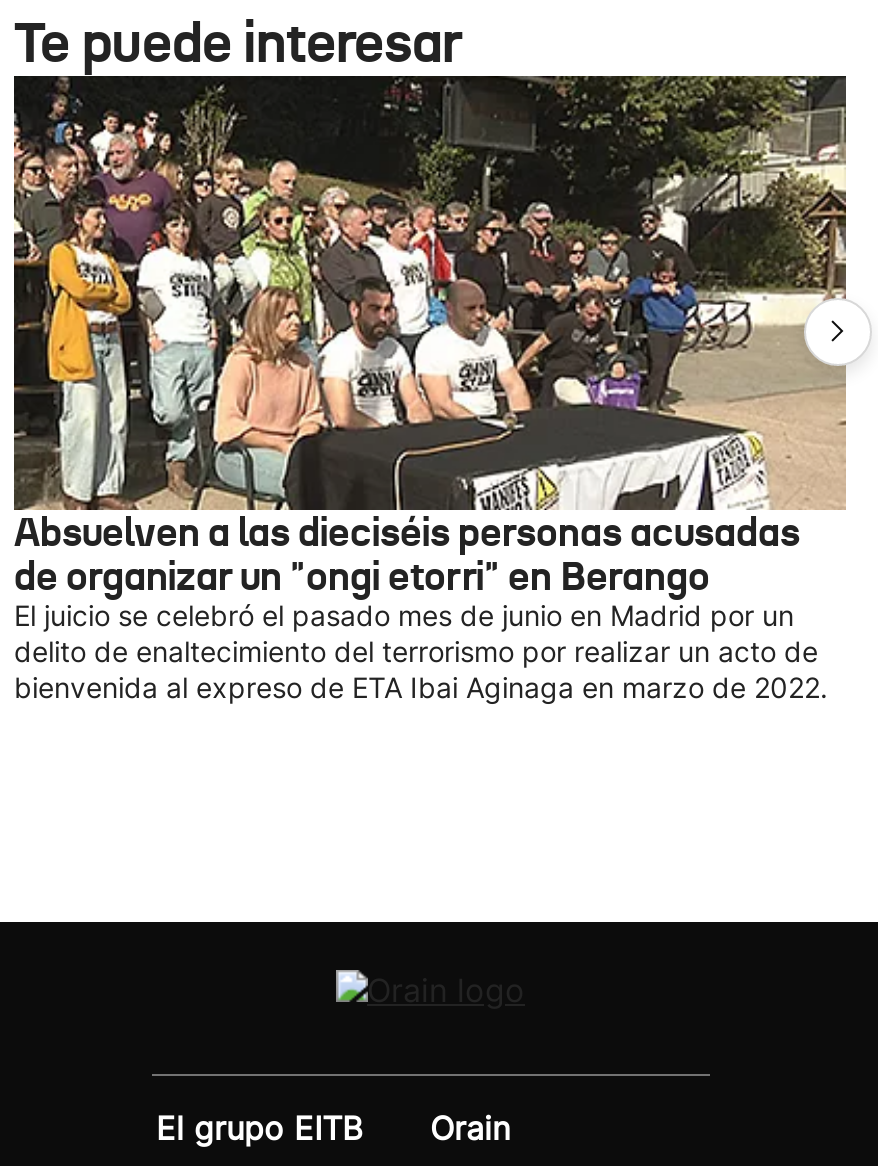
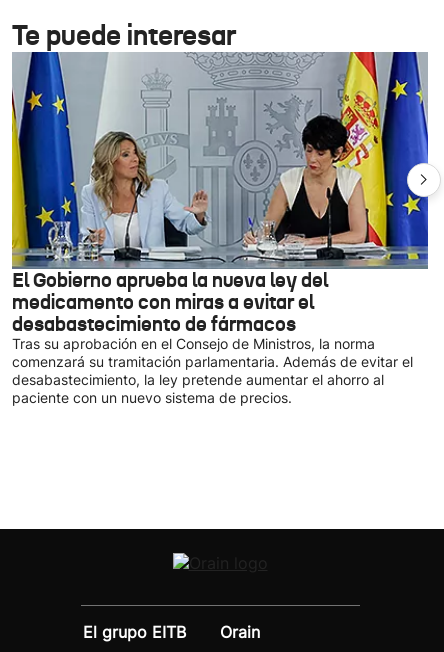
[12,74,848,704] [image] | Absuelven a las dieciséis personas acusadas | de organizar un "ongi etorri" en Berango | El juicio se celebró el pasado mes de junio en Madrid por un | delito de enaltecimiento del terrorismo por realizar un acto de | bienvenida al expreso de ETA Ibai Aginaga en marzo de 2022. -> [11,51,429,406] [image] | El Gobierno aprueba la nueva ley del | medicamento con miras a evitar el | desabastecimiento de fármacos | Tras su aprobación en el Consejo de Ministros, la norma | comenzará su tramitación parlamentaria. Además de evitar el | desabastecimiento, la ley pretende aumentar el ahorro al | paciente con un nuevo sistema de precios.

